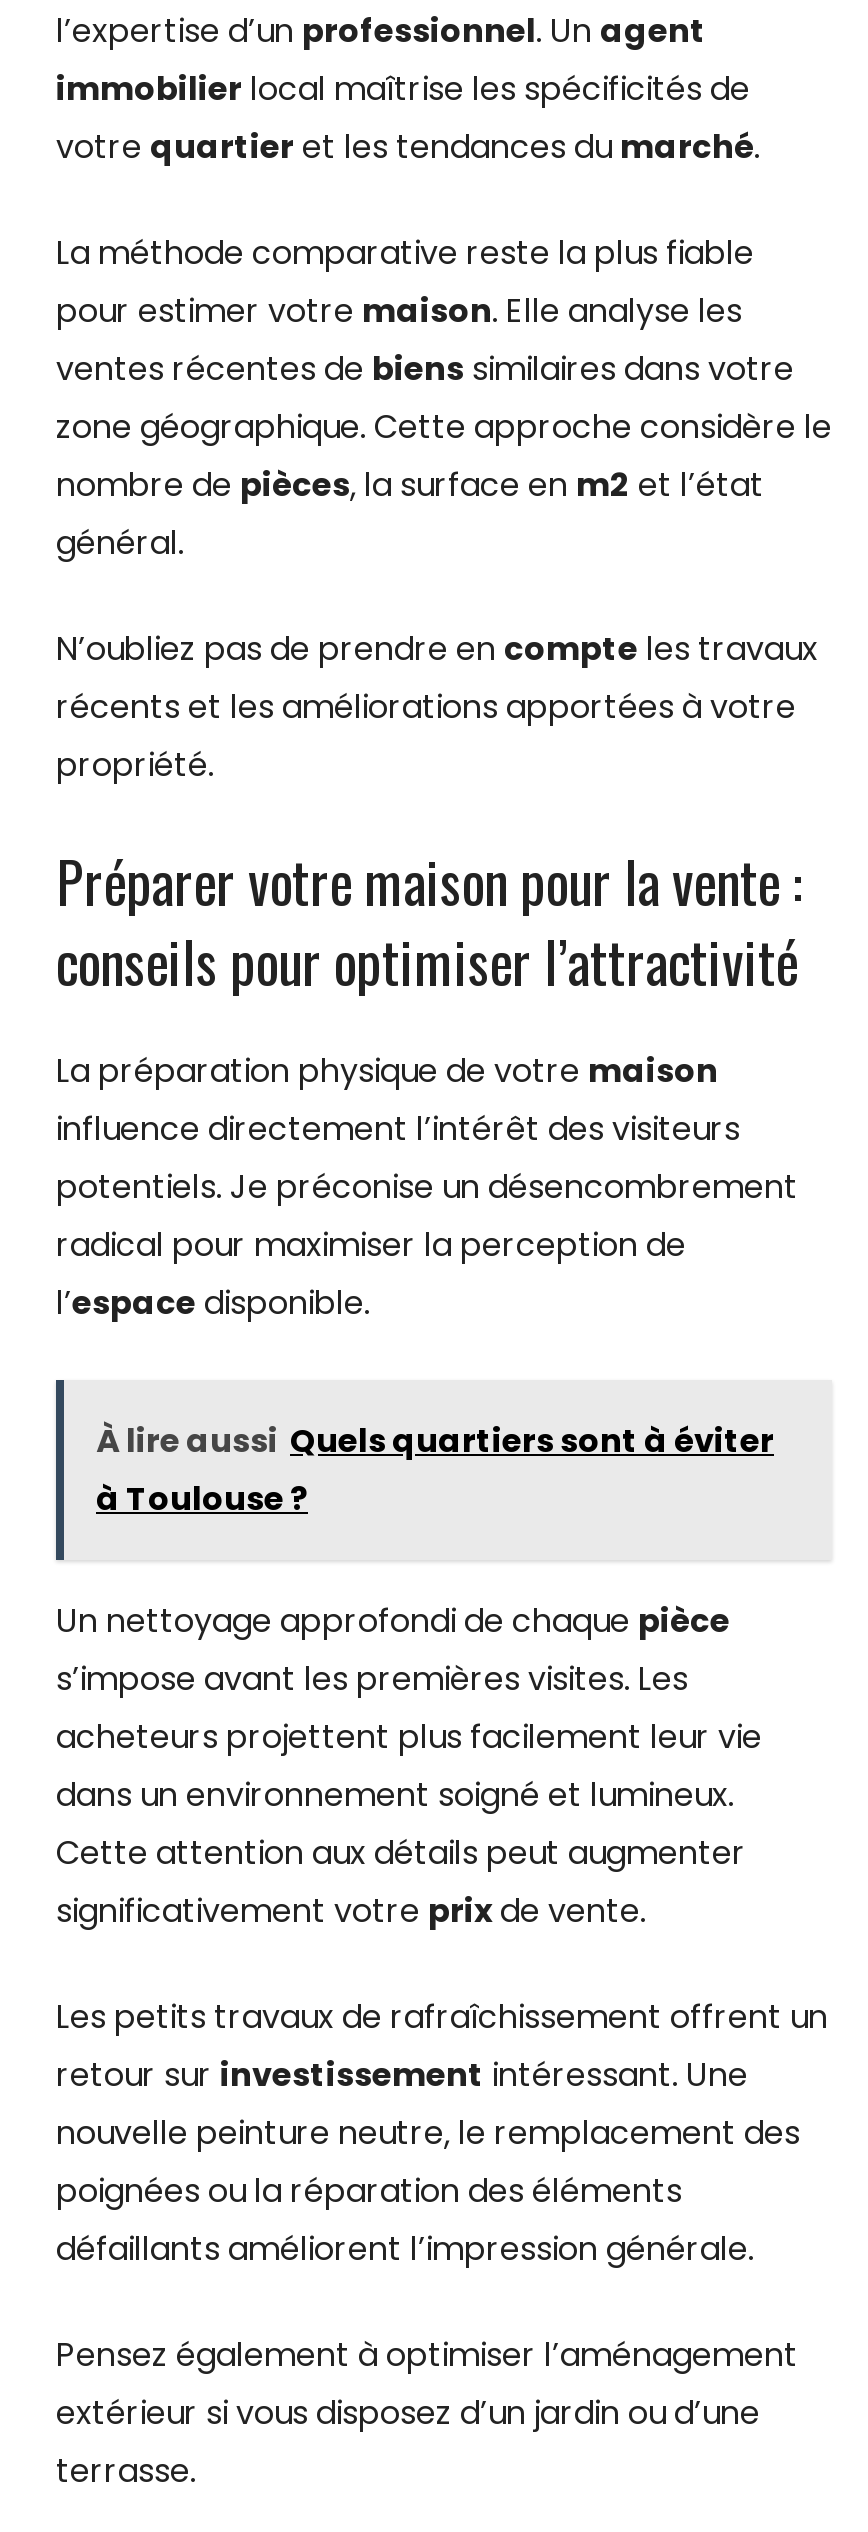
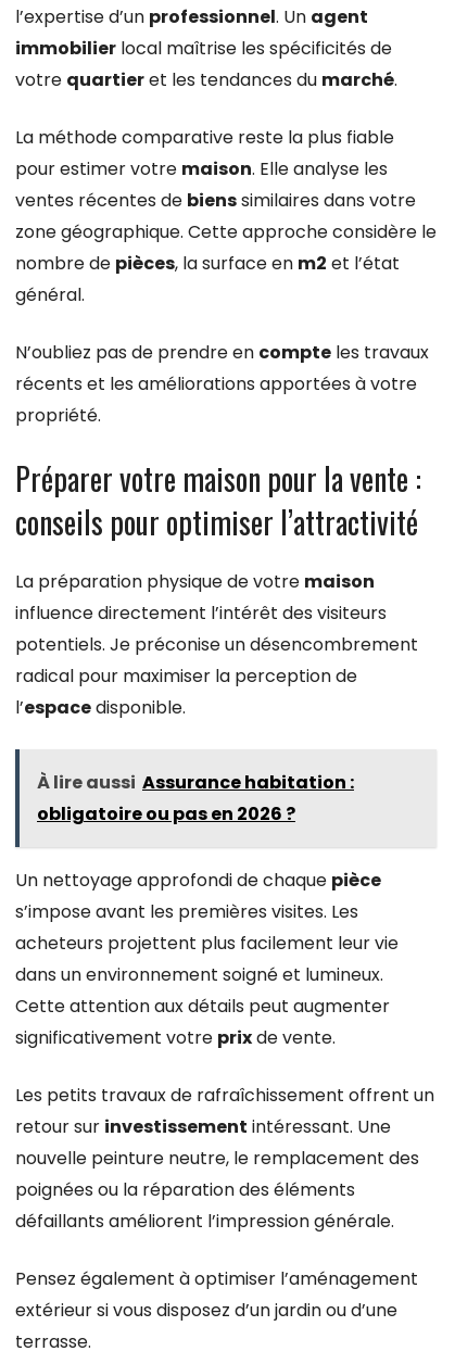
[96,1417,774,1521] À lire aussi Quels quartiers sont à éviter | à Toulouse ? -> [37,770,354,826] À lire aussi Assurance habitation : | obligatoire ou pas en 2026 ?

